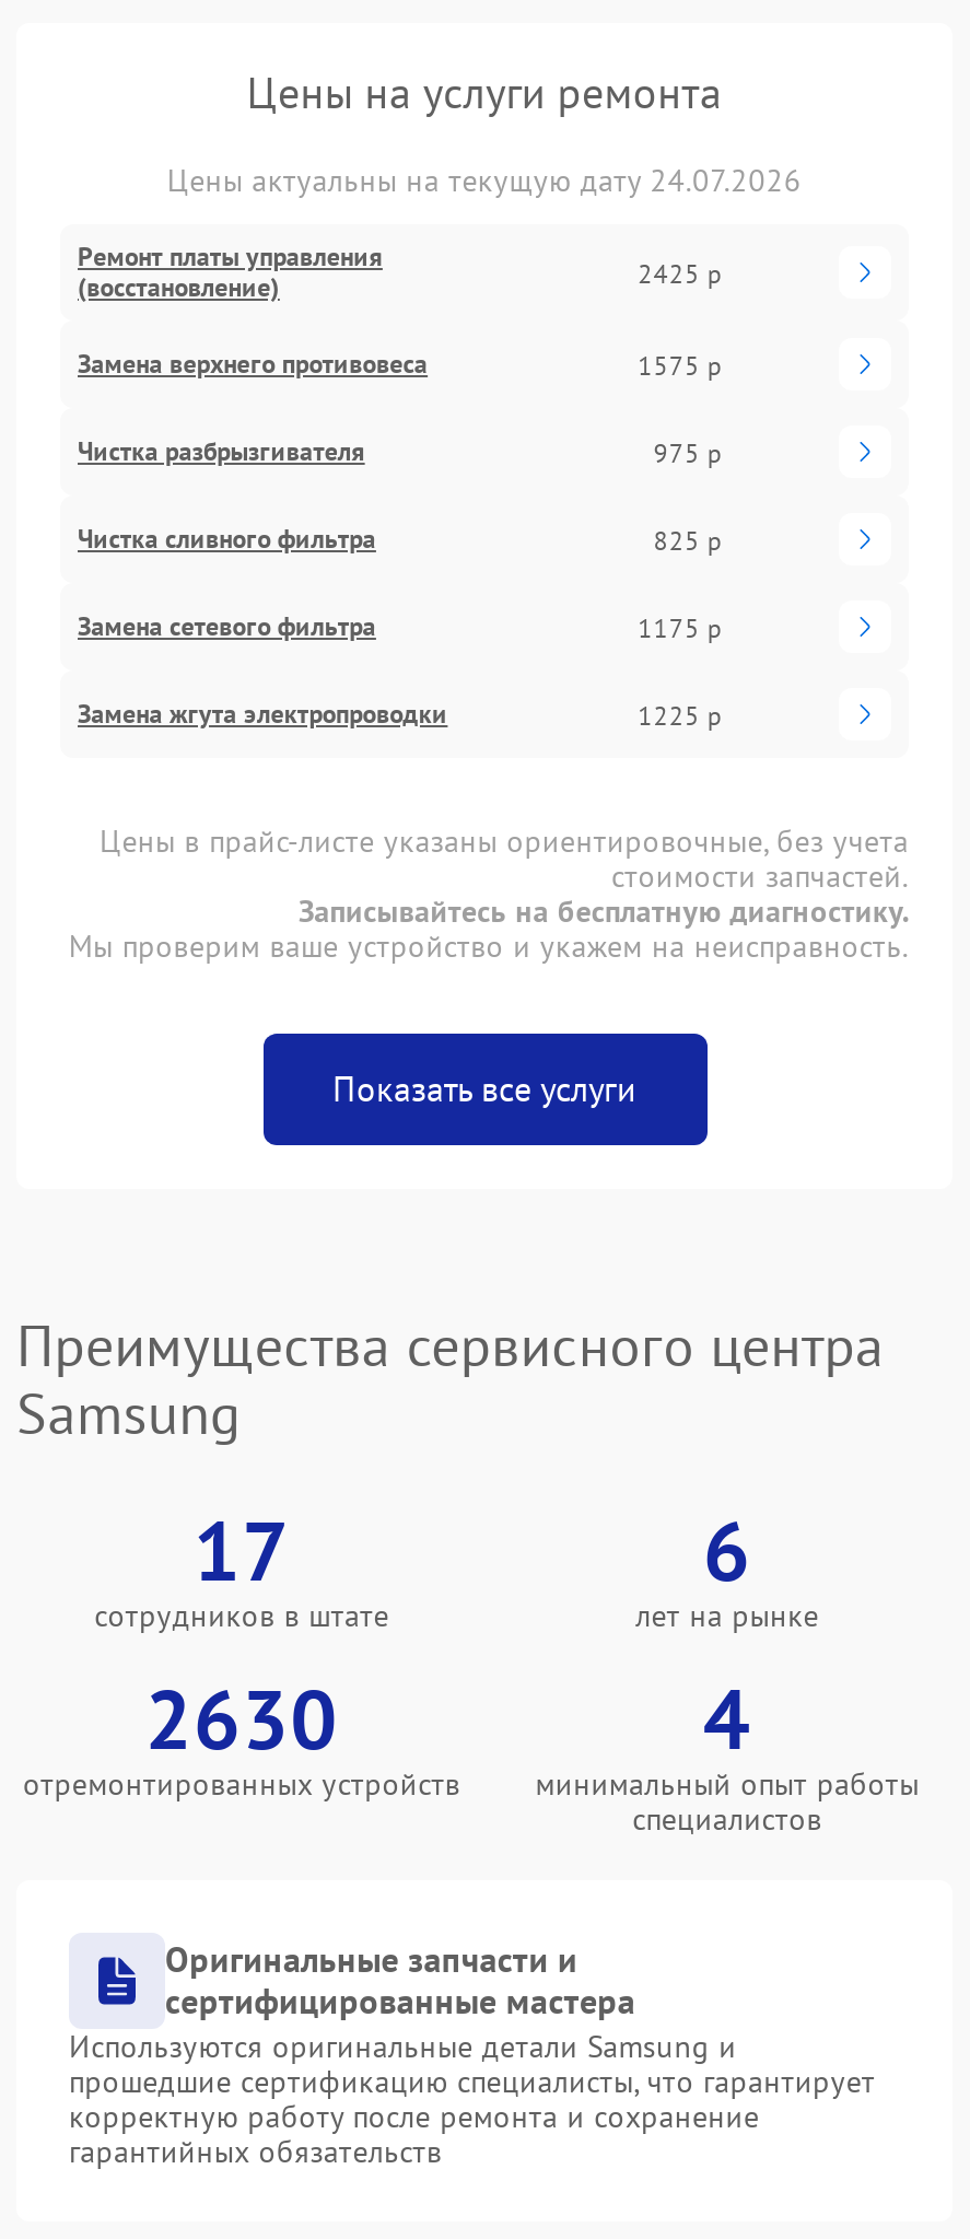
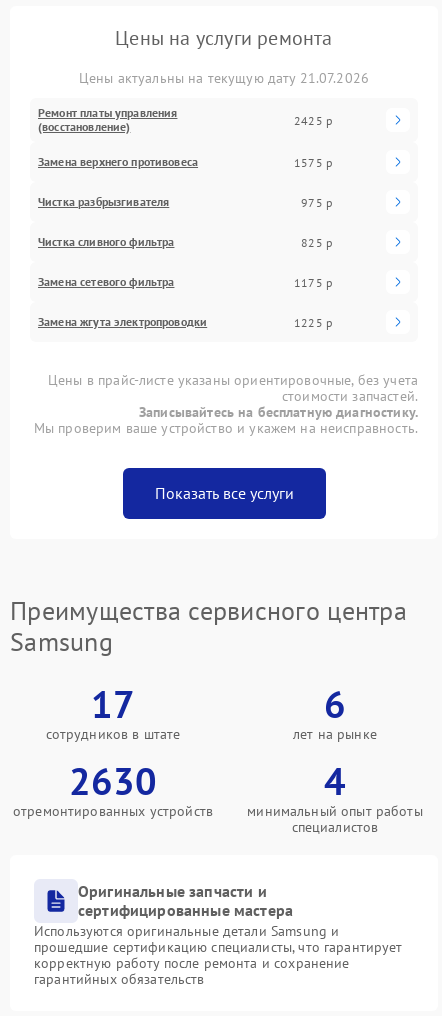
[167,161,802,200] Цены актуальны на текущую дату 24.07.2026 -> [79,69,369,87] Цены актуальны на текущую дату 21.07.2026

